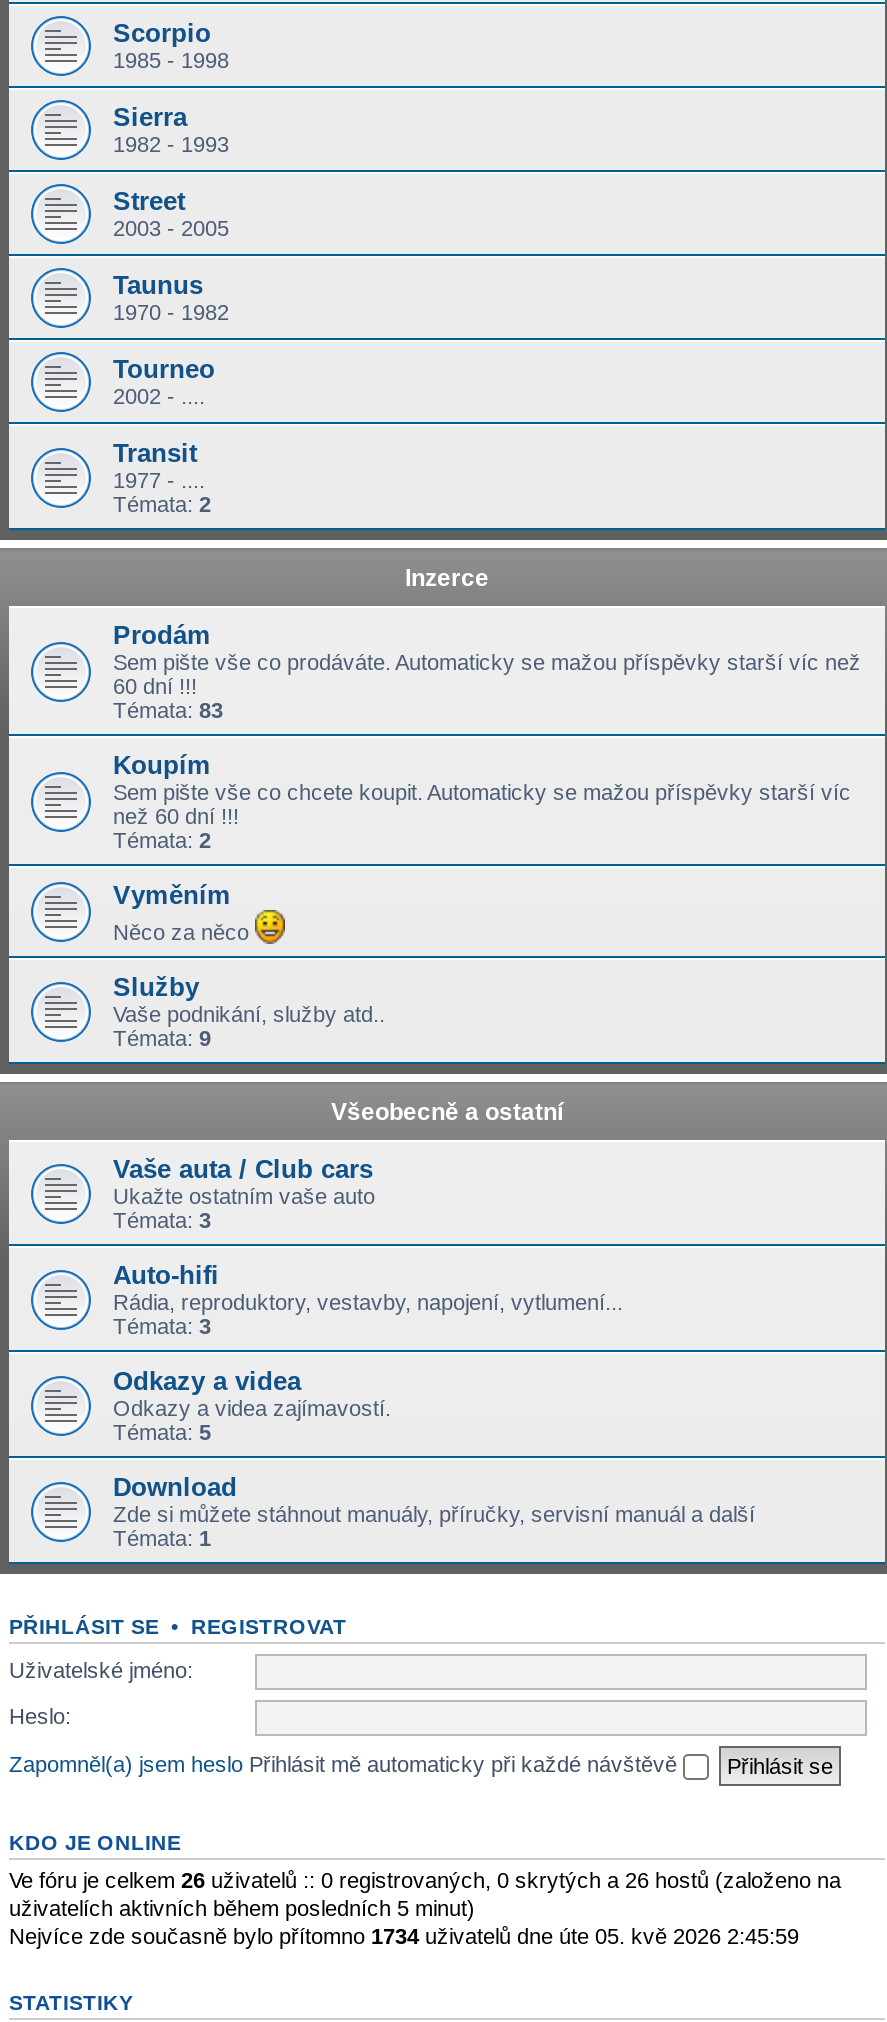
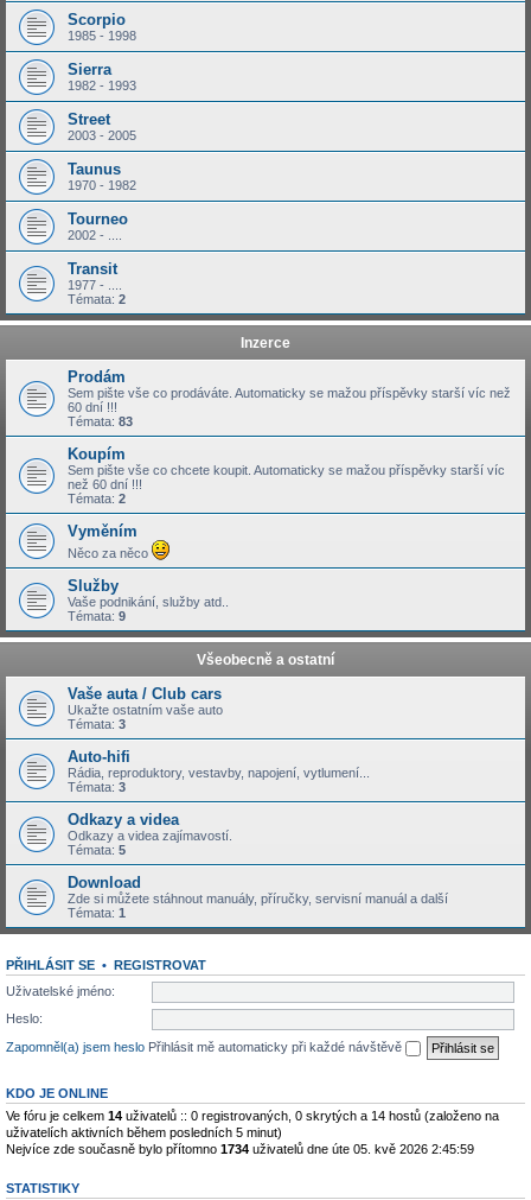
[9,1867,841,1891] Ve fóru je celkem 26 uživatelů :: 0 registrovaných, 0 skrytých a 26 hostů (založeno na -> [6,1108,499,1122] Ve fóru je celkem 14 uživatelů :: 0 registrovaných, 0 skrytých a 14 hostů (založeno na

